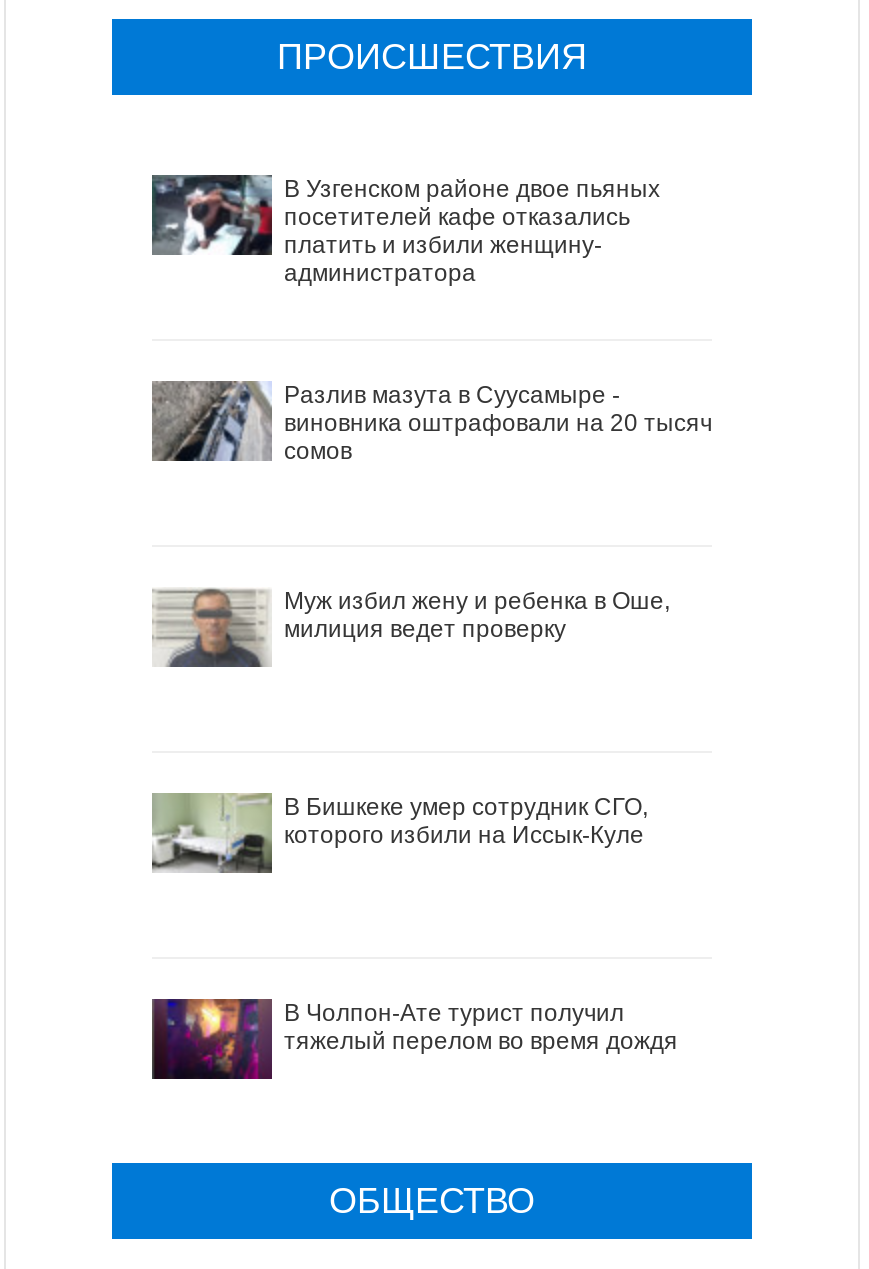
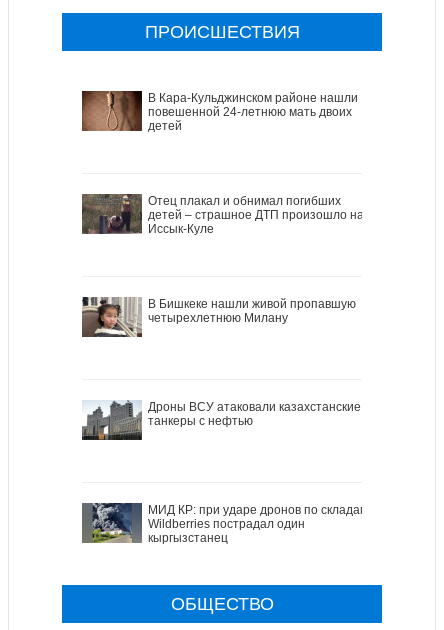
[152,175,660,287] [image] | В Узгенском районе двое пьяных | посетителей кафе отказались | платить и избили женщину- | администратора -> [82,91,358,133] [image] | В Кара-Кульджинском районе нашли | повешенной 24-летнюю мать двоих | детей
[152,381,712,465] [image] | Разлив мазута в Суусамыре - | виновника оштрафовали на 20 тысяч | сомов -> [83,194,364,236] [image] | Отец плакал и обнимал погибших | детей – страшное ДТП произошло на | Иссык-Куле
[152,587,670,667] [image] | Муж избил жену и ребенка в Оше, | милиция ведет проверку -> [81,296,356,338] [image] | В Бишкеке нашли живой пропавшую | четырехлетнюю Милану
[152,793,648,873] [image] | В Бишкеке умер сотрудник СГО, | которого избили на Иссык-Куле -> [82,400,361,441] [image] | Дроны ВСУ атаковали казахстанские | танкеры с нефтью
[154,997,678,1081] [image] | В Чолпон-Ате турист получил | тяжелый перелом во время дождя -> [82,502,368,545] [image] | МИД КР: при ударе дронов по складам | Wildberries пострадал один | кыргызстанец

